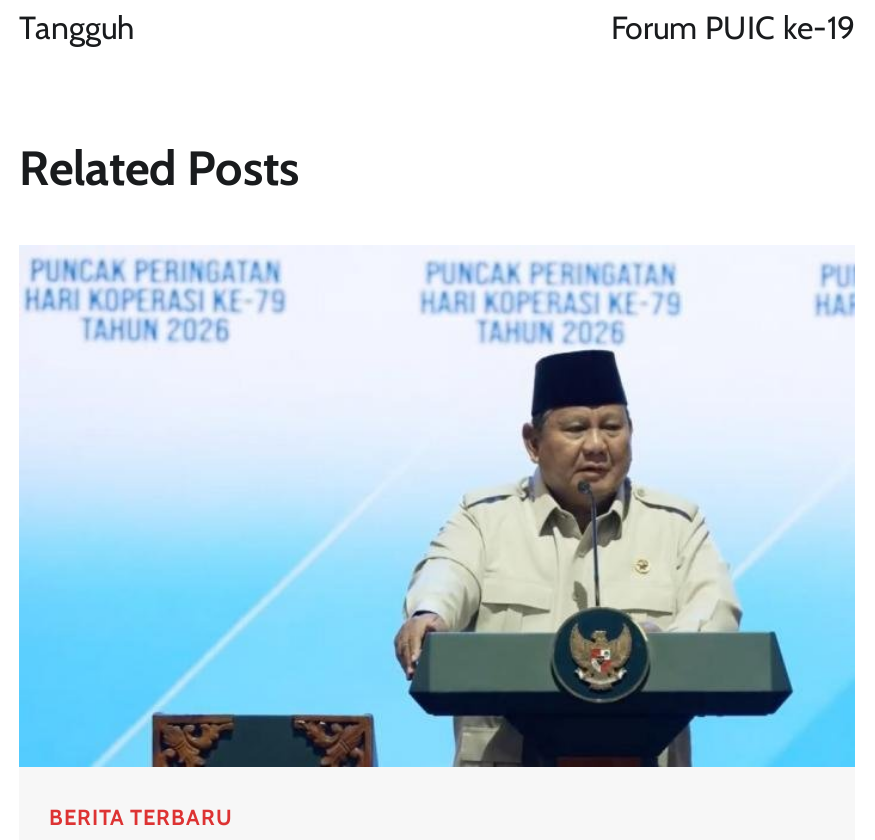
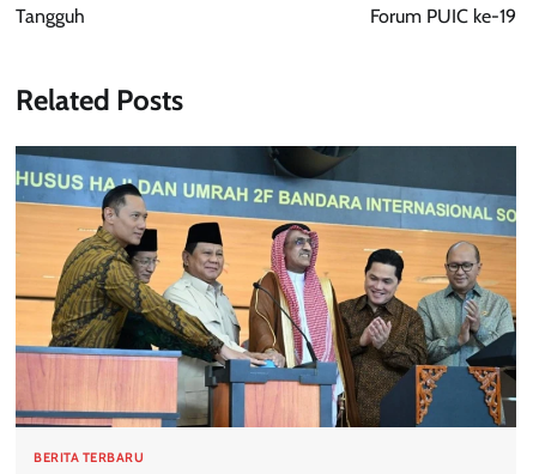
[17,256,857,770] [image] -> [14,145,517,429] [image]

